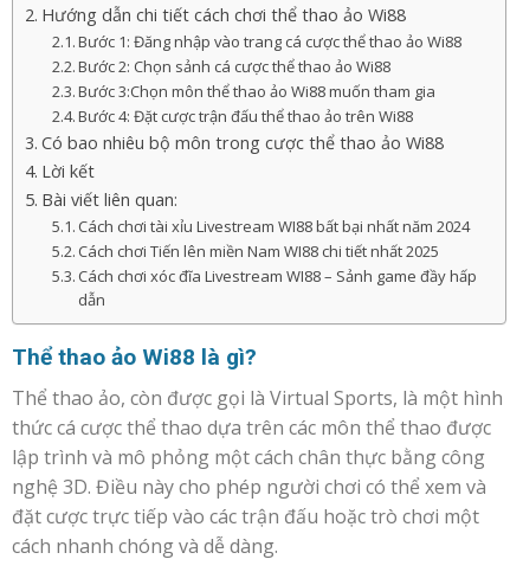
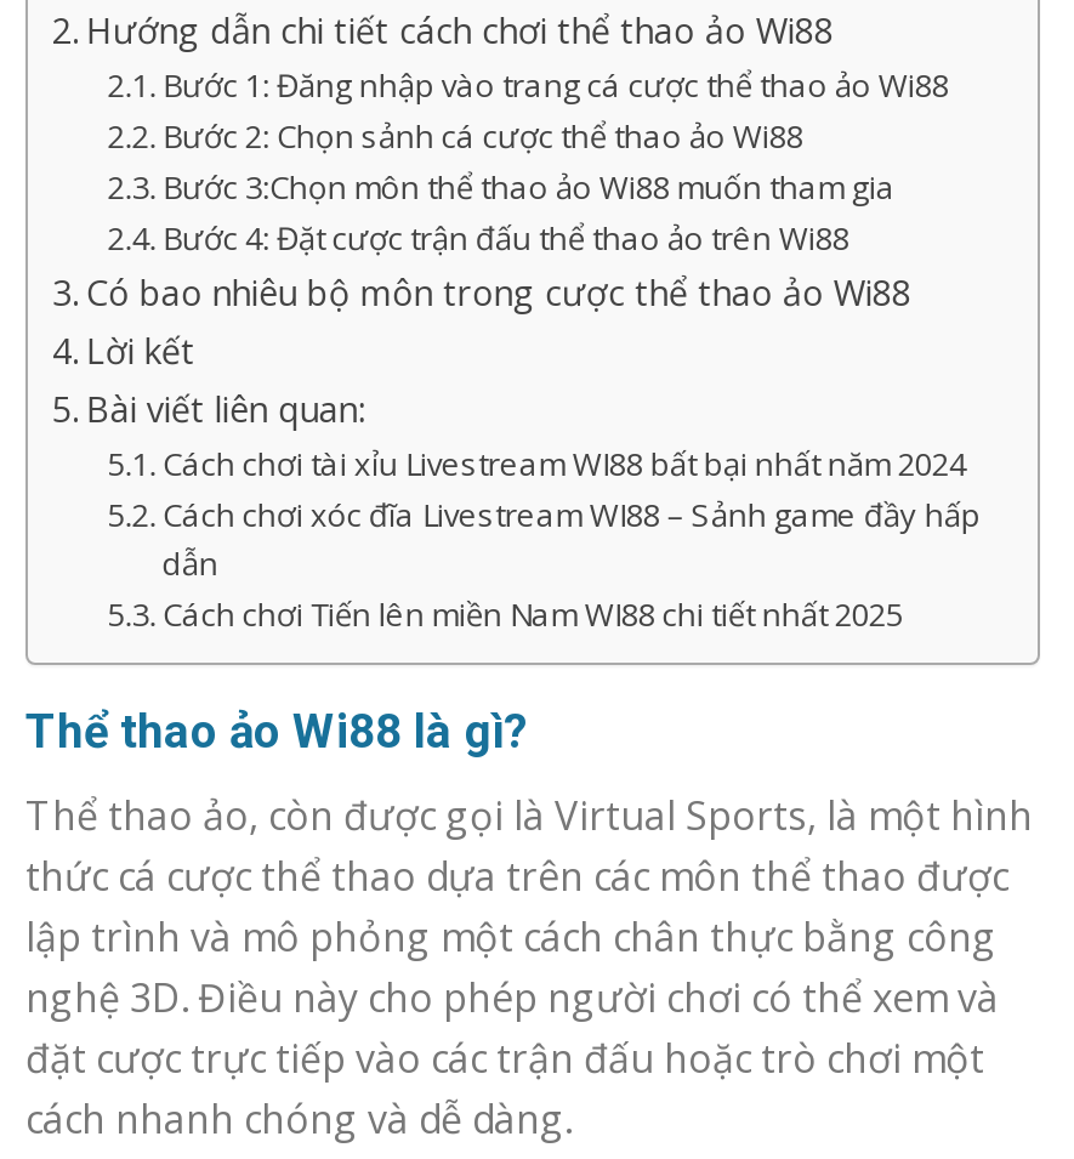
moved [79,241,439,262] -> [162,593,903,637]: Cách chơi Tiến lên miền Nam WI88 chi tiết nhất 2025
moved [79,266,477,311] -> [162,494,980,586]: Cách chơi xóc đĩa Livestream WI88 – Sảnh game đầy hấp | dẫn

